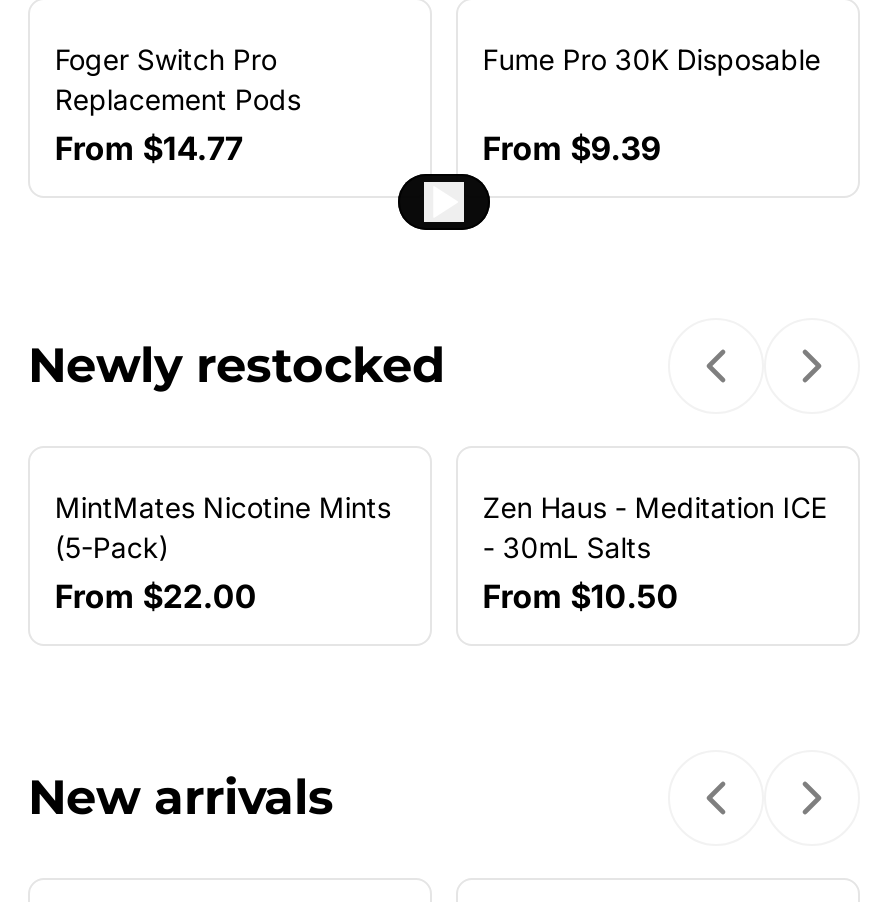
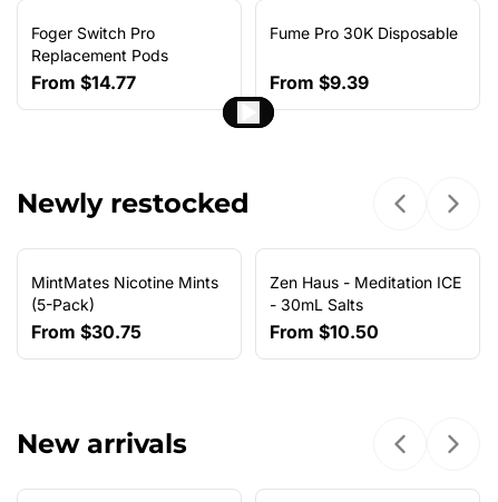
[55,576,257,616] From $22.00 -> [32,321,142,343] From $30.75

